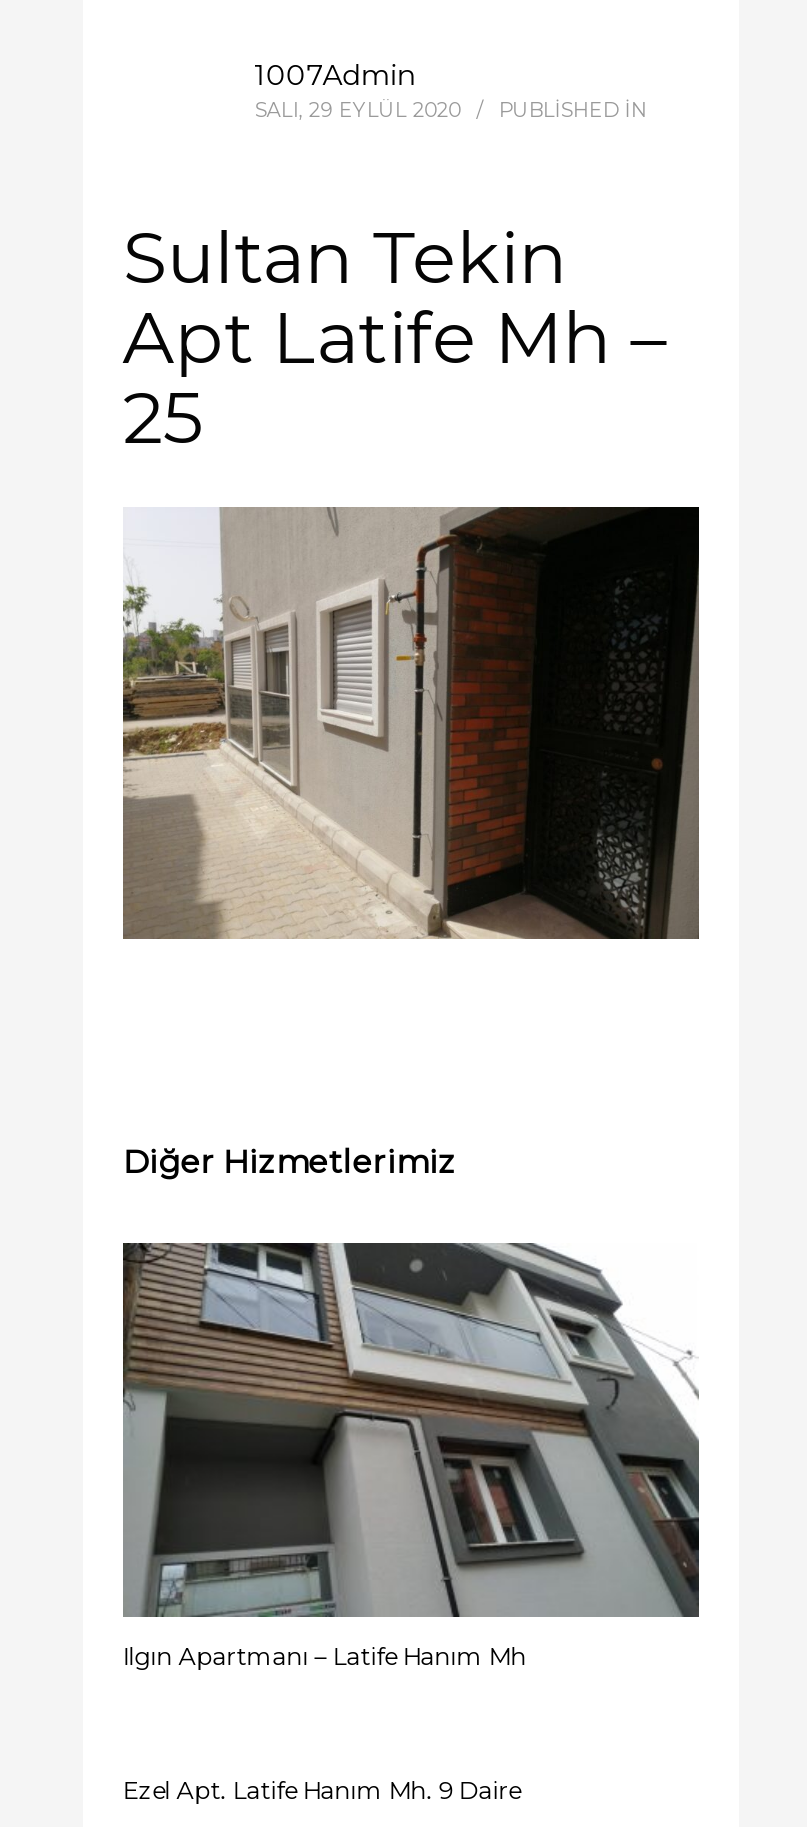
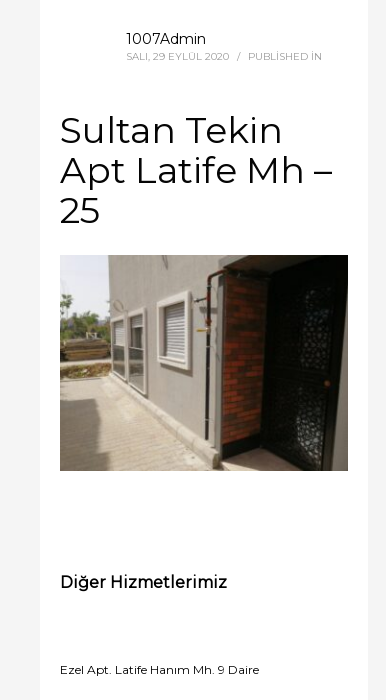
[121,1241,701,1672] [image] | Ilgın Apartmanı – Latife Hanım Mh -> none

